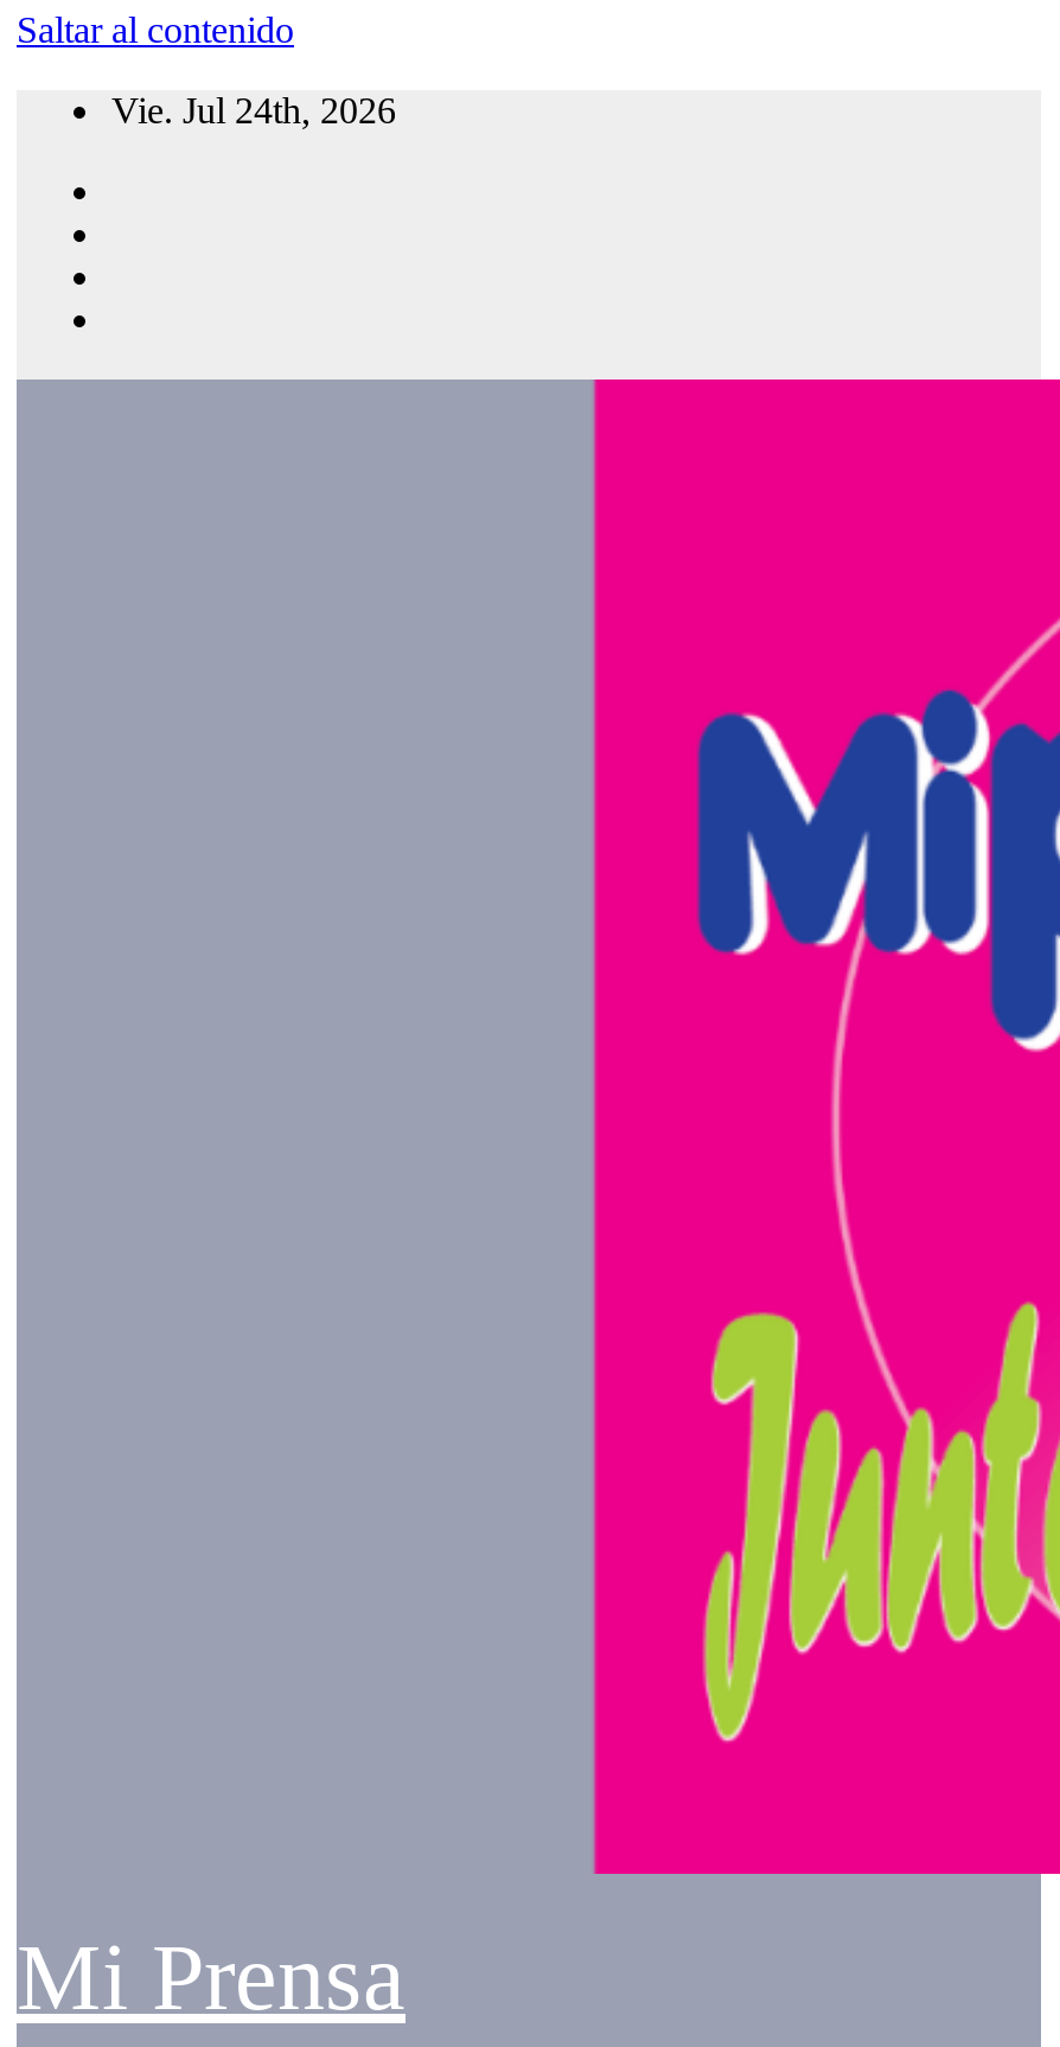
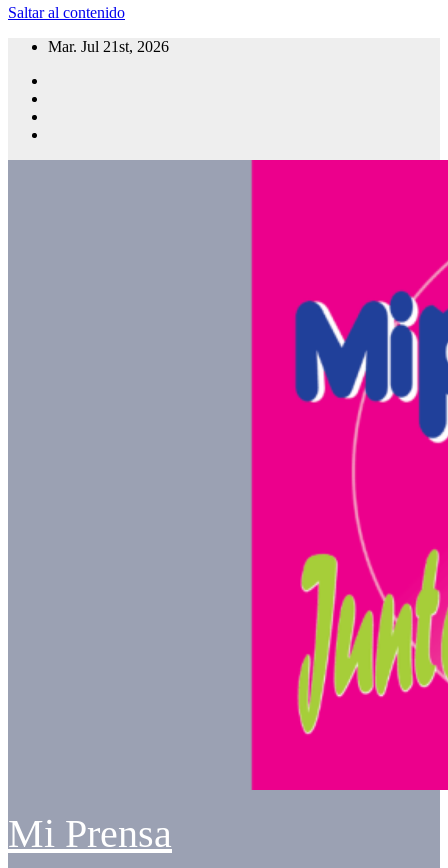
[111,90,396,130] Vie. Jul 24th, 2026 -> [48,38,169,55] Mar. Jul 21st, 2026

